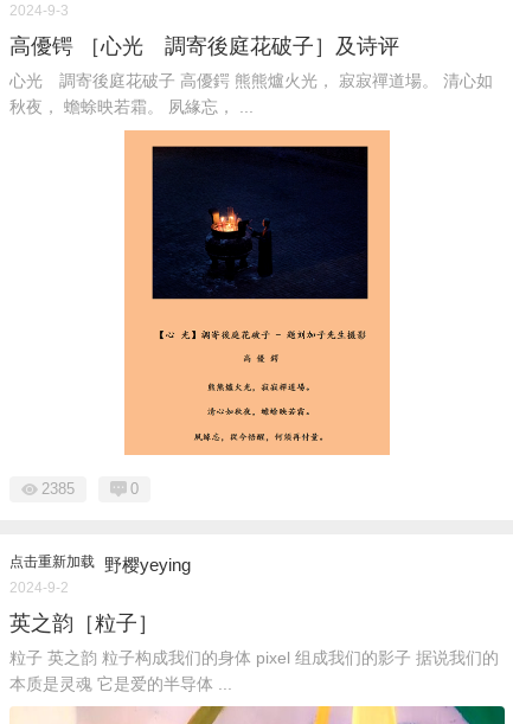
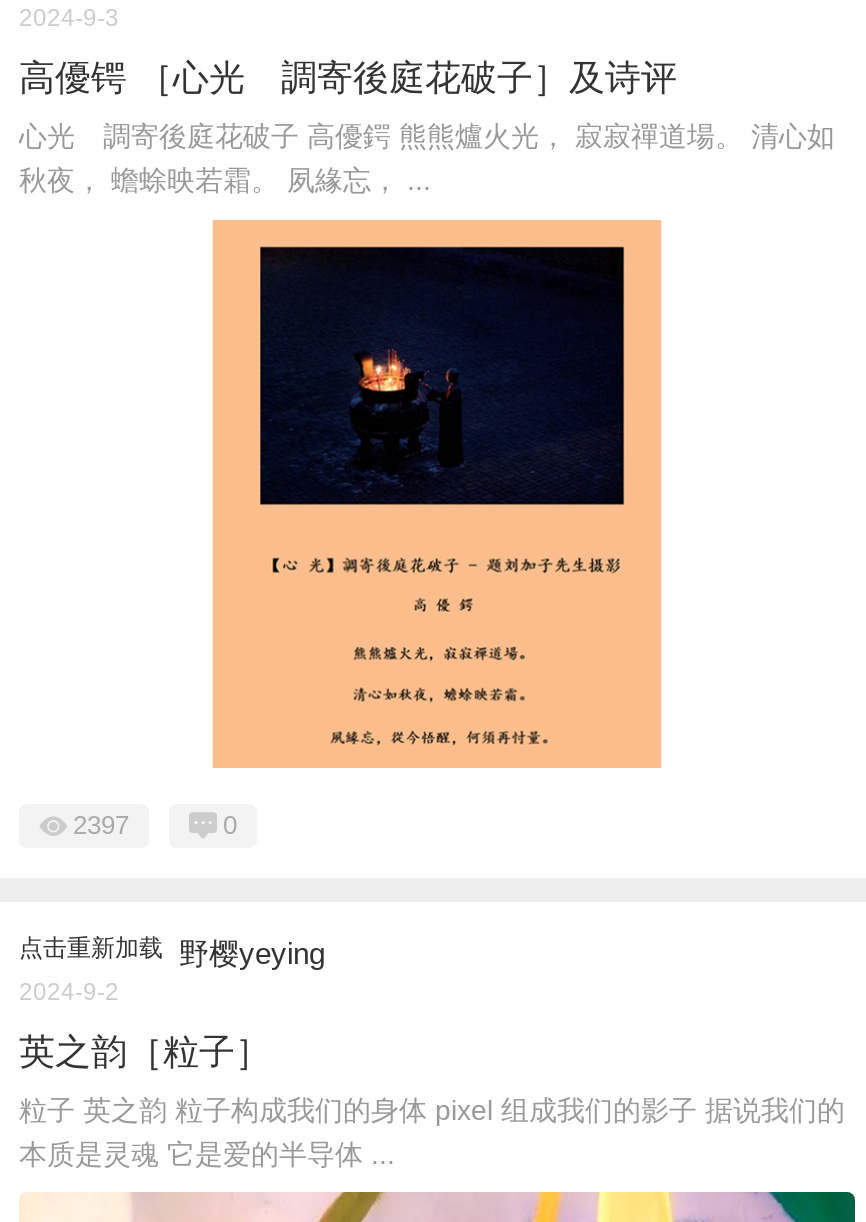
[41,480,75,498] 2385 -> [73,810,129,840] 2397

